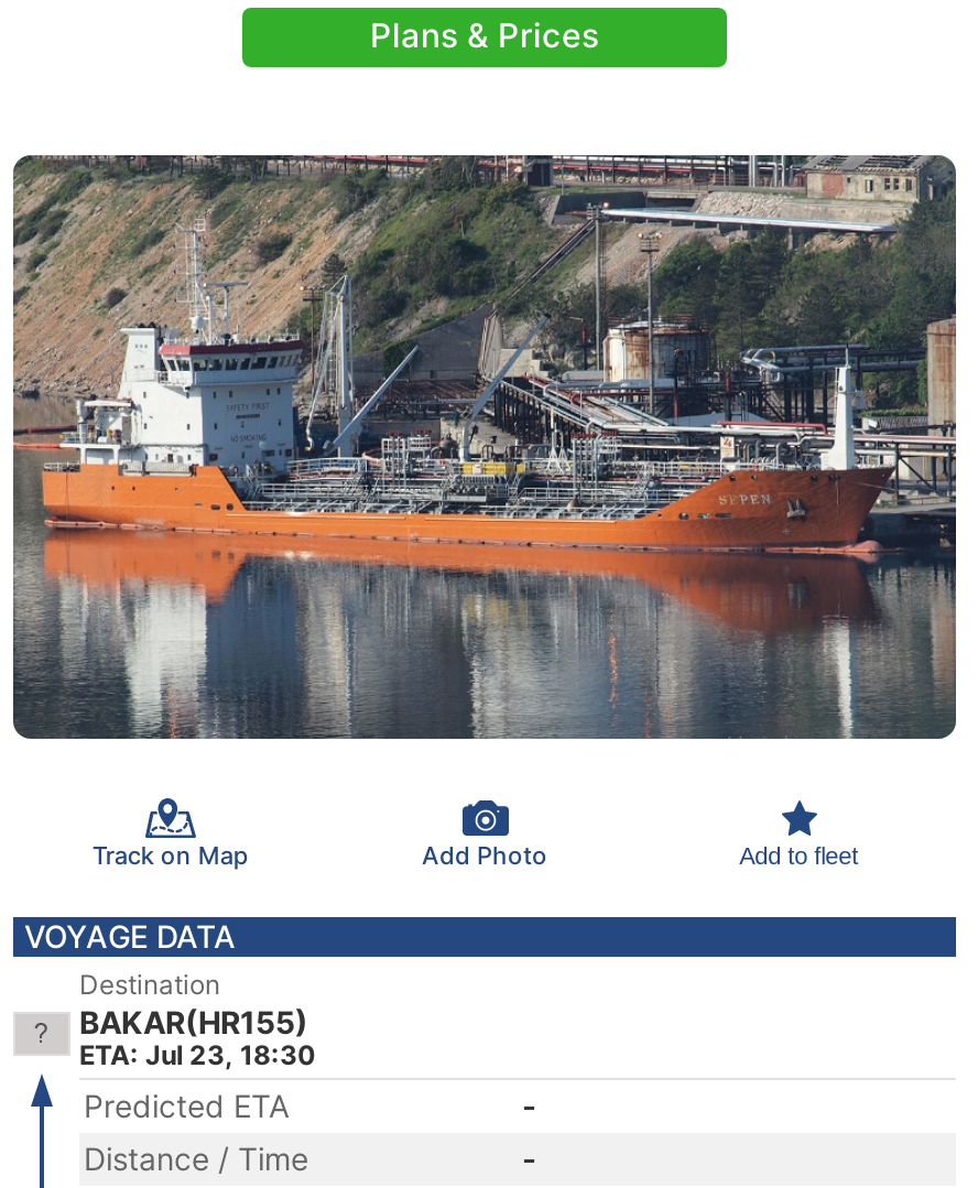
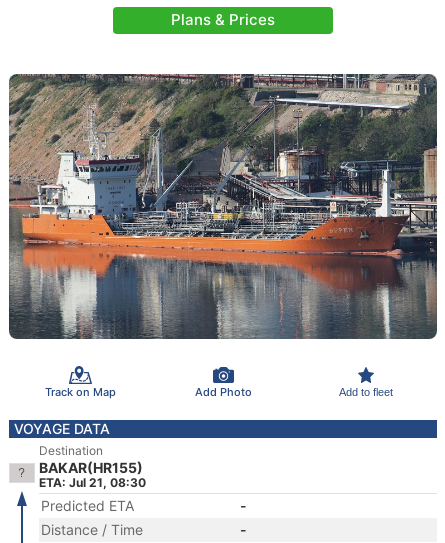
[79,1038,315,1071] ETA: Jul 23, 18:30 -> [39,475,146,490] ETA: Jul 21, 08:30

